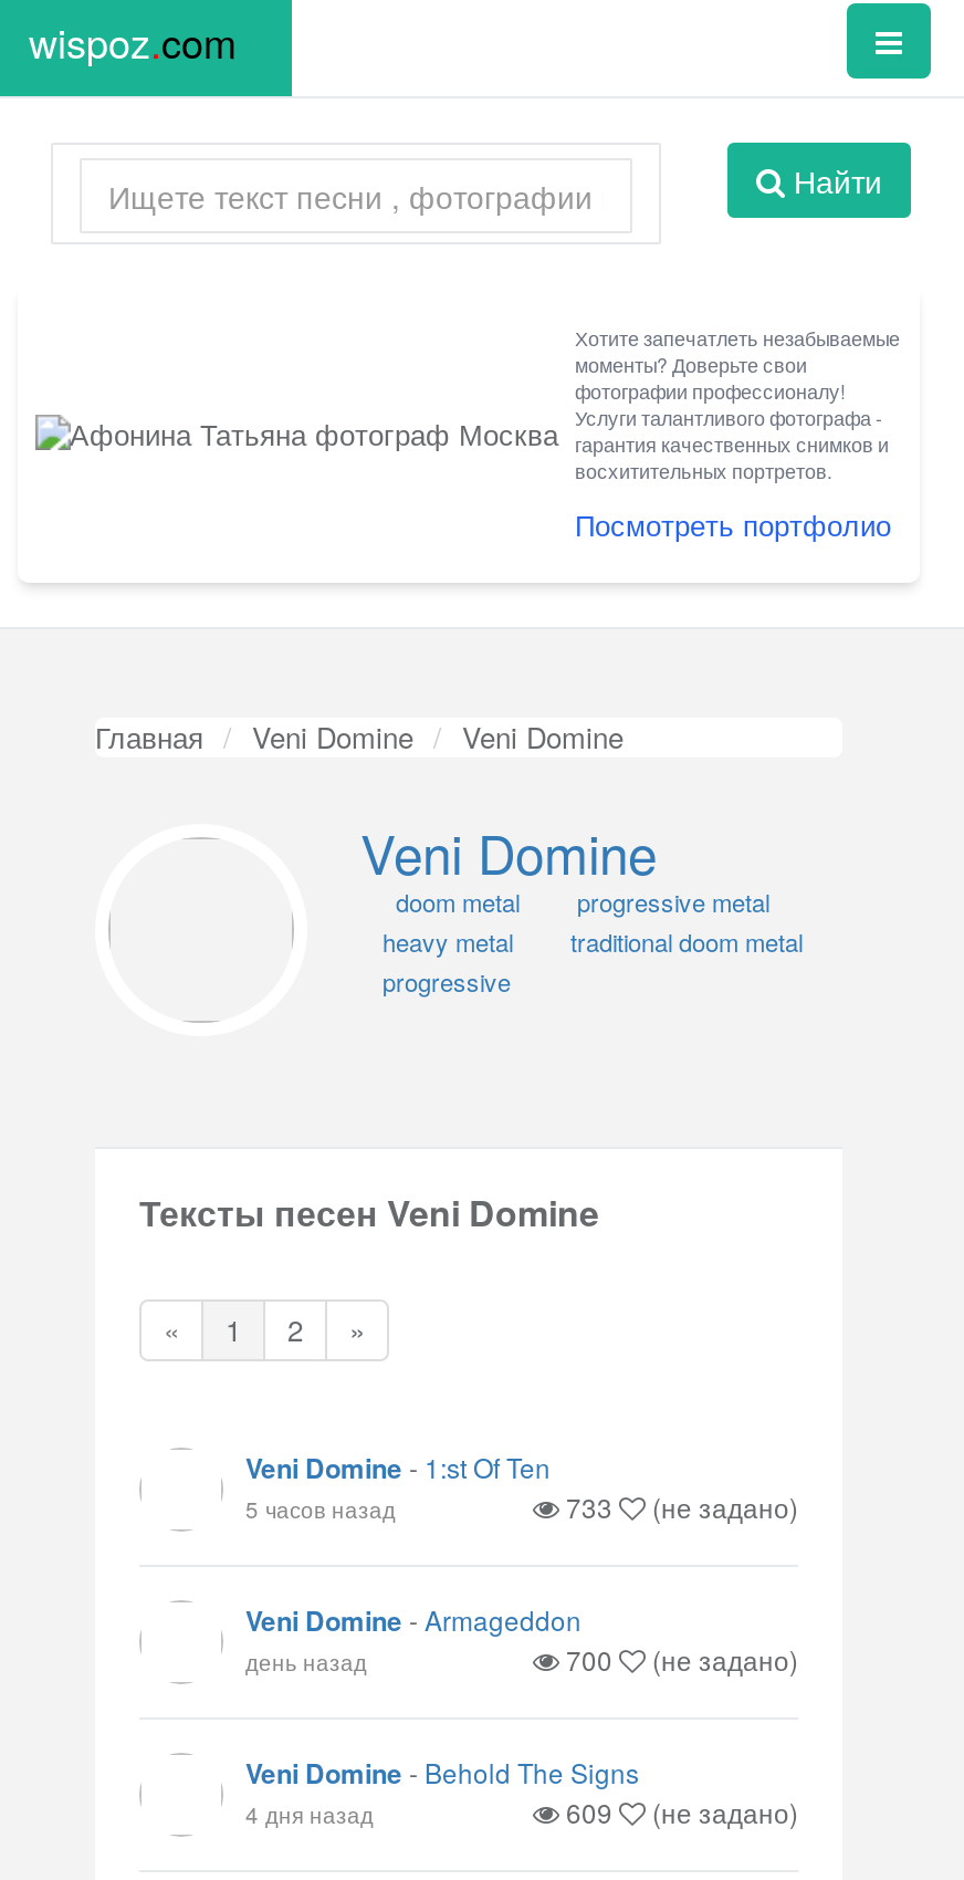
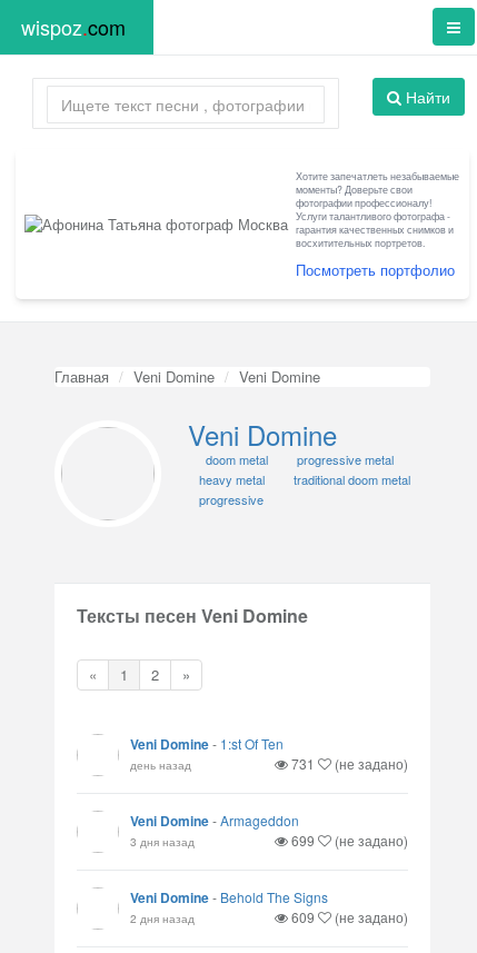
[245,1487,619,1525] 5 часов назад | 733 -> [130,754,318,773] день назад | 731
[245,1640,619,1678] день назад | 700 -> [130,831,318,850] 3 дня назад | 699
[245,1797,374,1830] 4 дня назад -> [130,910,195,926] 2 дня назад

